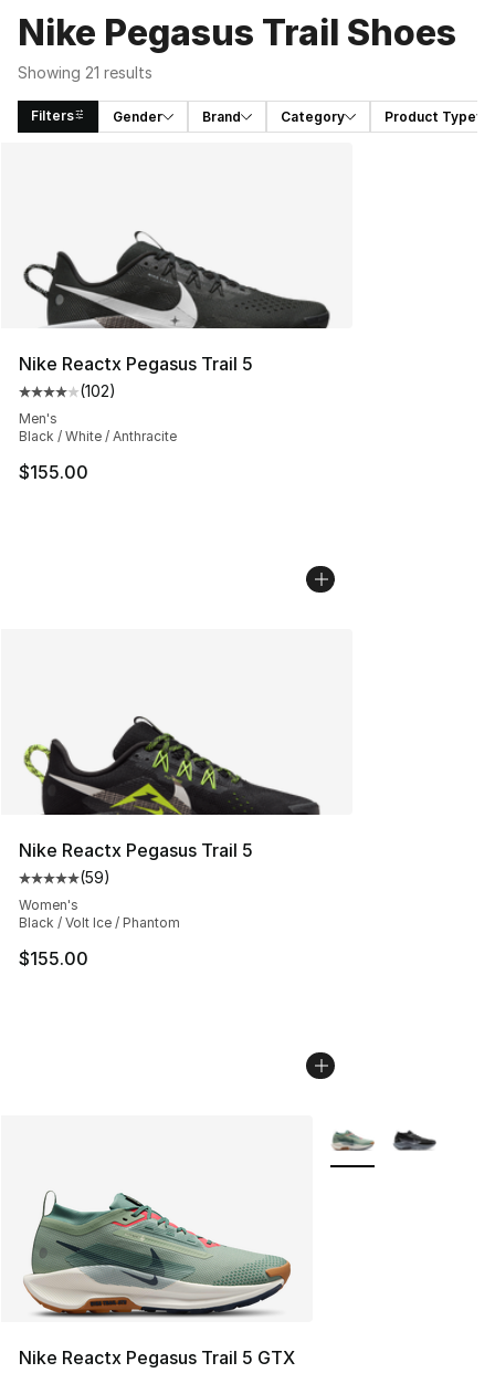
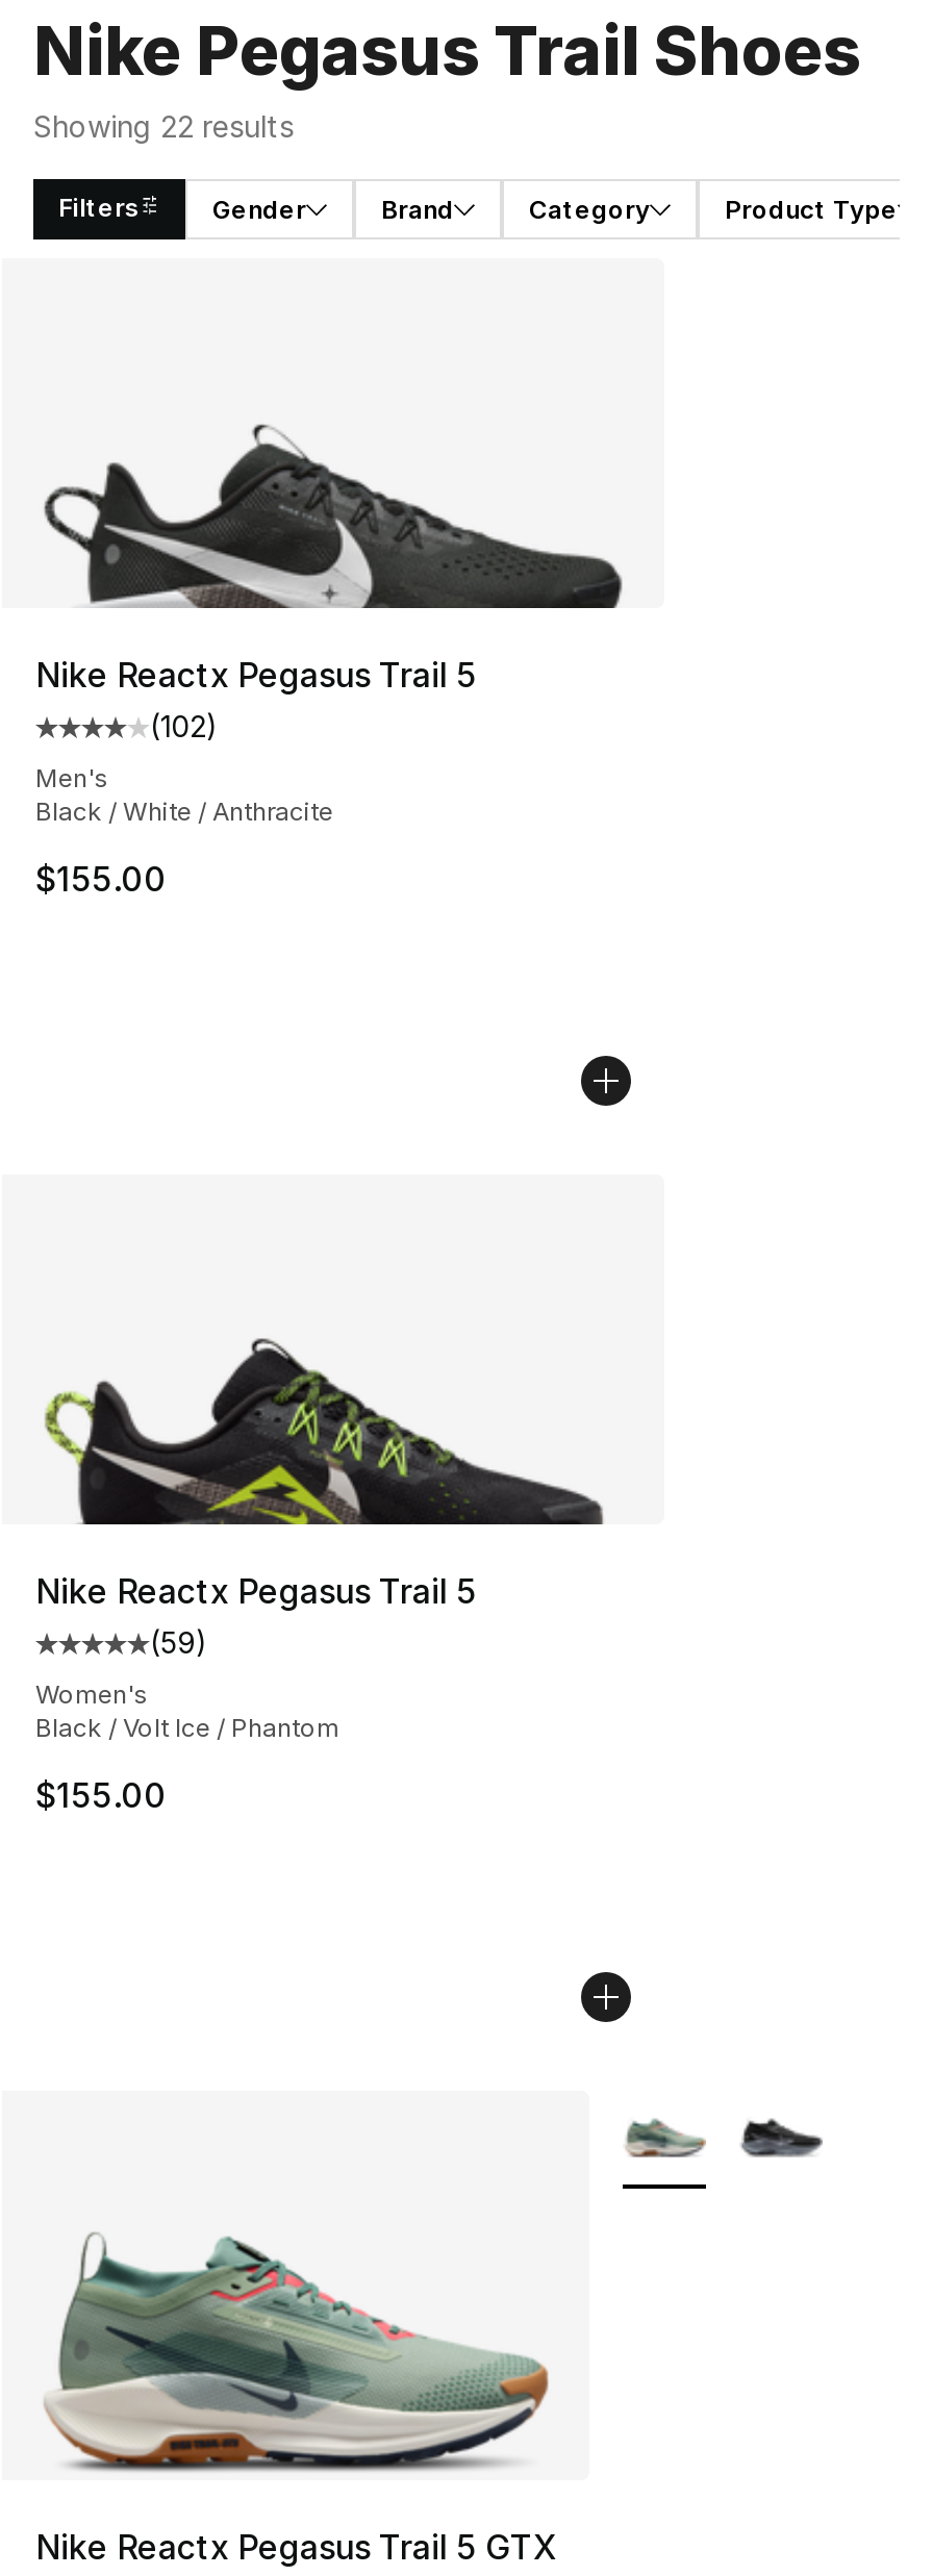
[18,63,152,82] Showing 21 results -> [33,108,294,144] Showing 22 results

